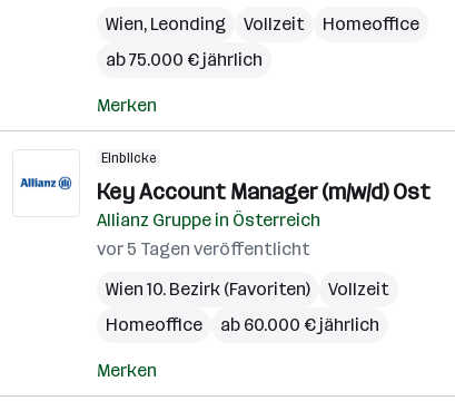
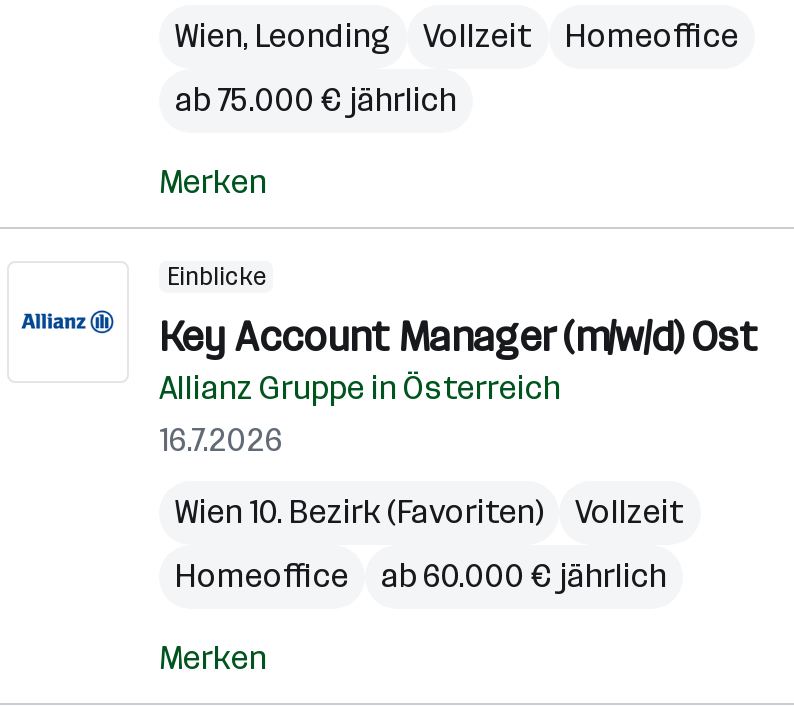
[97,238,310,260] vor 5 Tagen veröffentlicht -> [159,421,283,459] 16.7.2026

